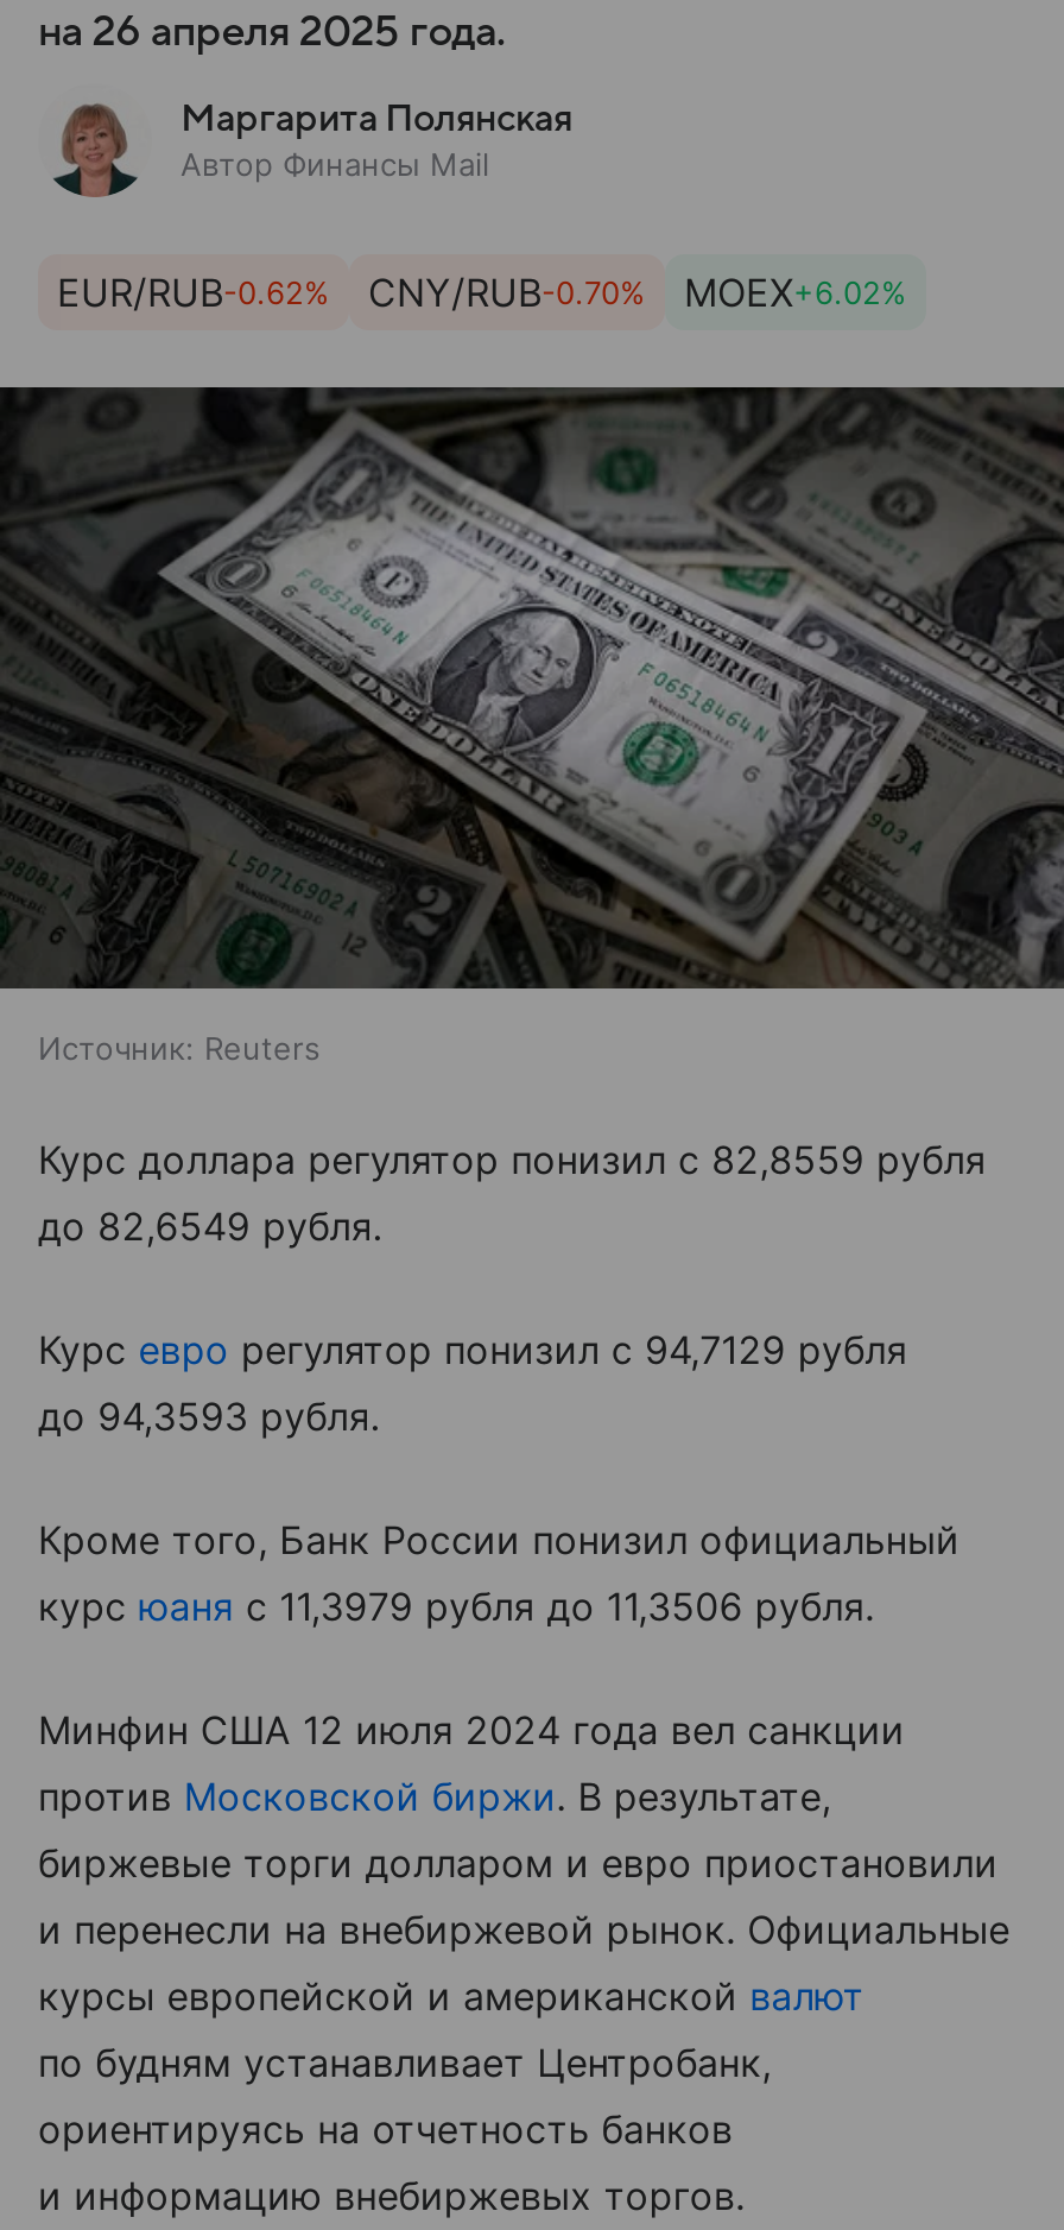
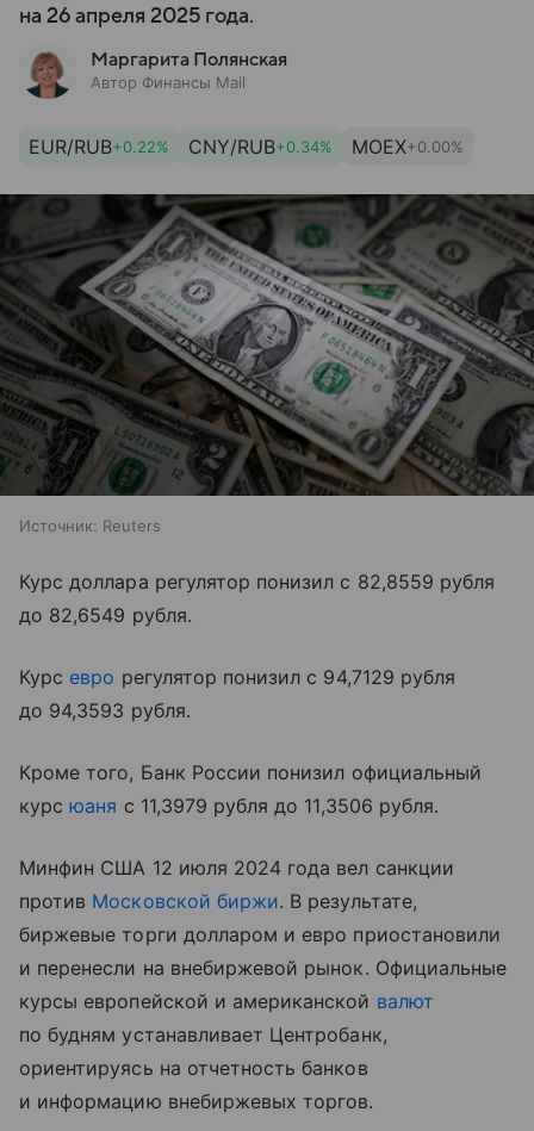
[57,269,330,316] EUR/RUB-0.62% -> [29,135,169,159] EUR/RUB+0.22%
[368,269,646,316] CNY/RUB-0.70% -> [188,135,333,159] CNY/RUB+0.34%
[684,269,907,316] MOEX+6.02% -> [352,135,464,159] MOEX+0.00%

